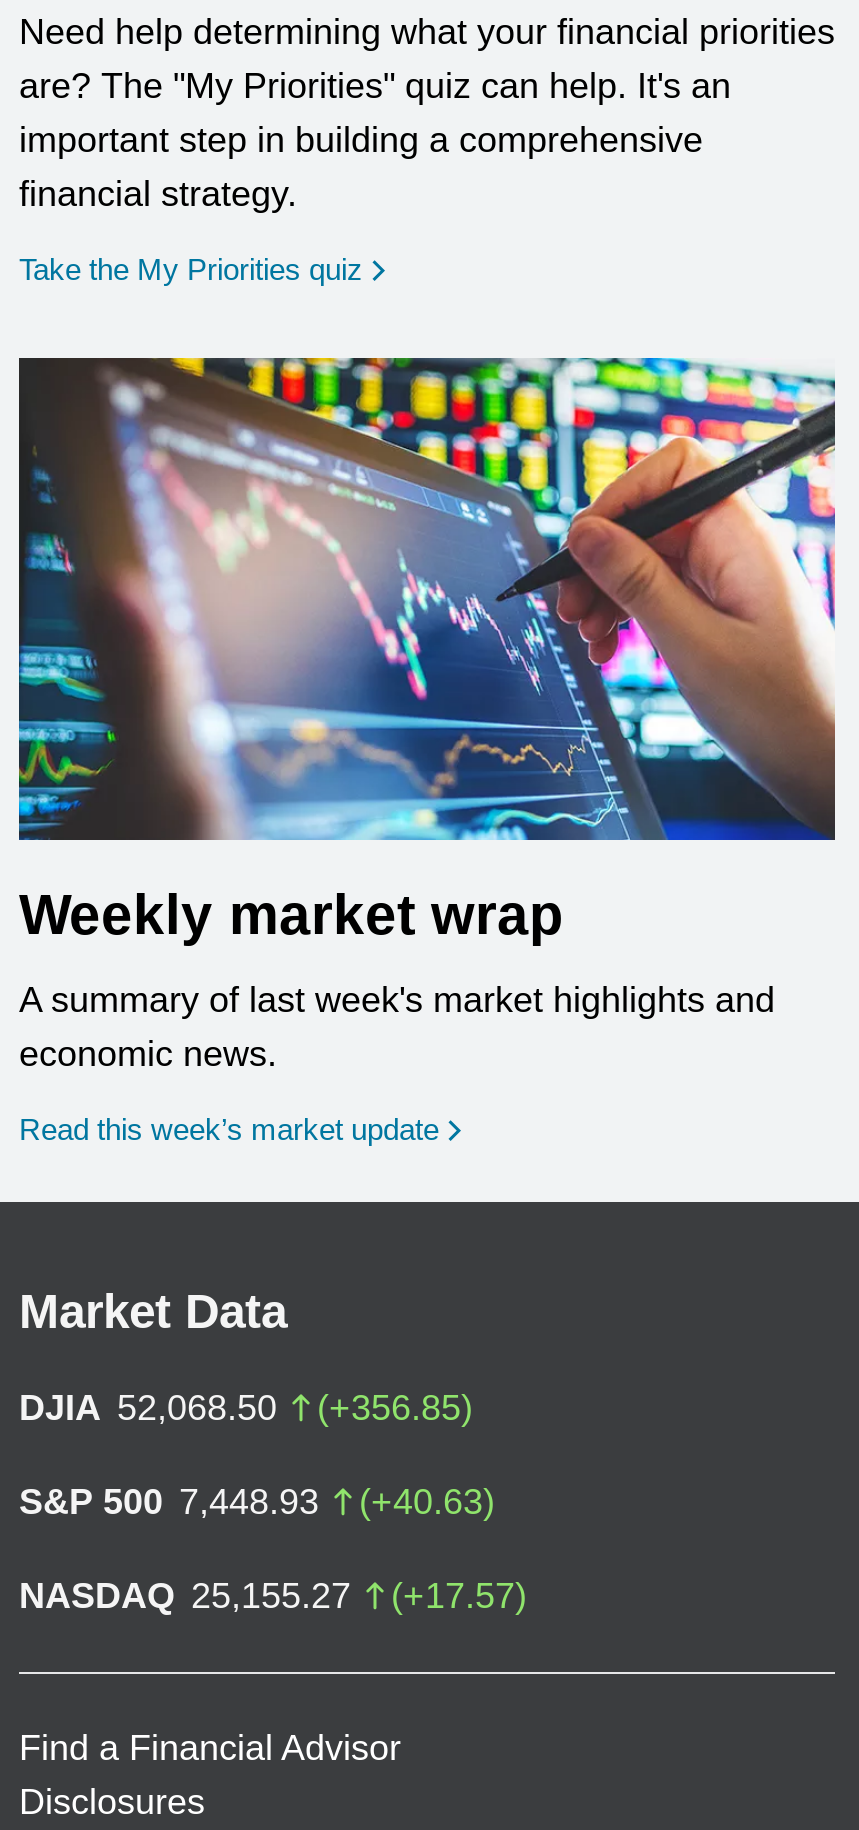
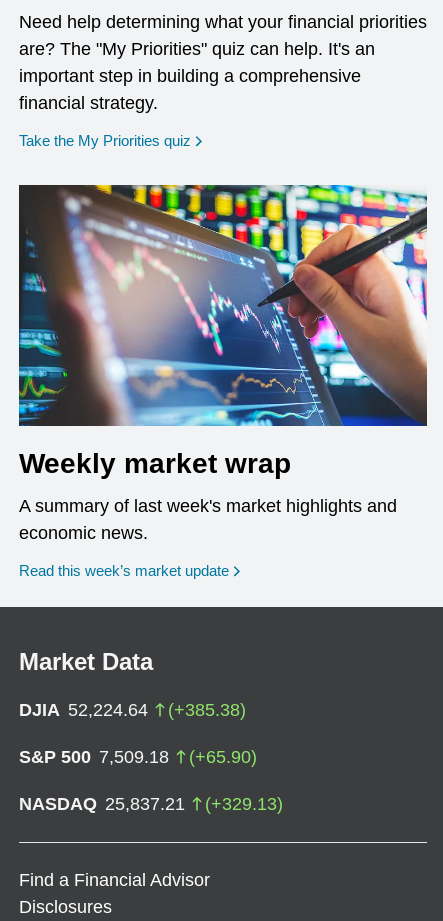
[19,1388,277,1428] DJIA 52,068.50 -> [19,700,148,720] DJIA 52,224.64
[317,1388,473,1428] (+356.85) -> [168,700,246,720] (+385.38)
[19,1482,319,1522] S&P 500 7,448.93 -> [19,747,169,767] S&P 500 7,509.18
[359,1482,495,1522] (+40.63) -> [189,747,257,767] (+65.90)
[19,1576,351,1616] NASDAQ 25,155.27 -> [19,794,185,814] NASDAQ 25,837.21
[391,1576,527,1616] (+17.57) -> [205,794,283,814] (+329.13)

